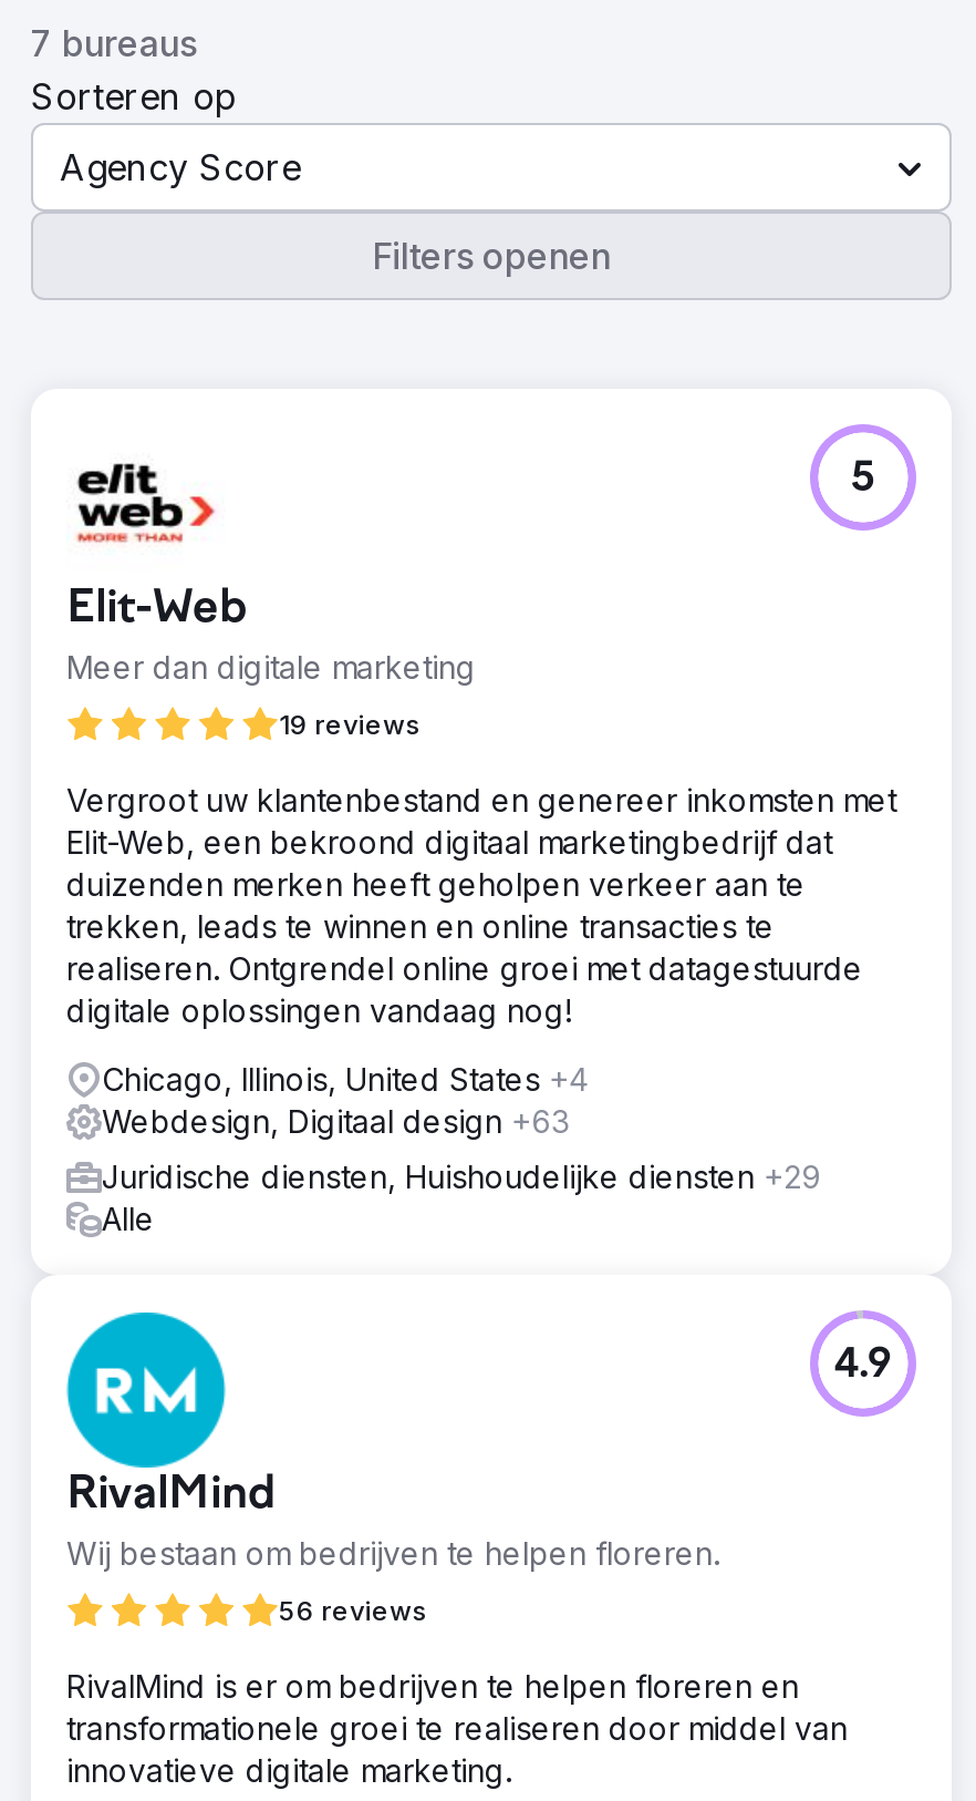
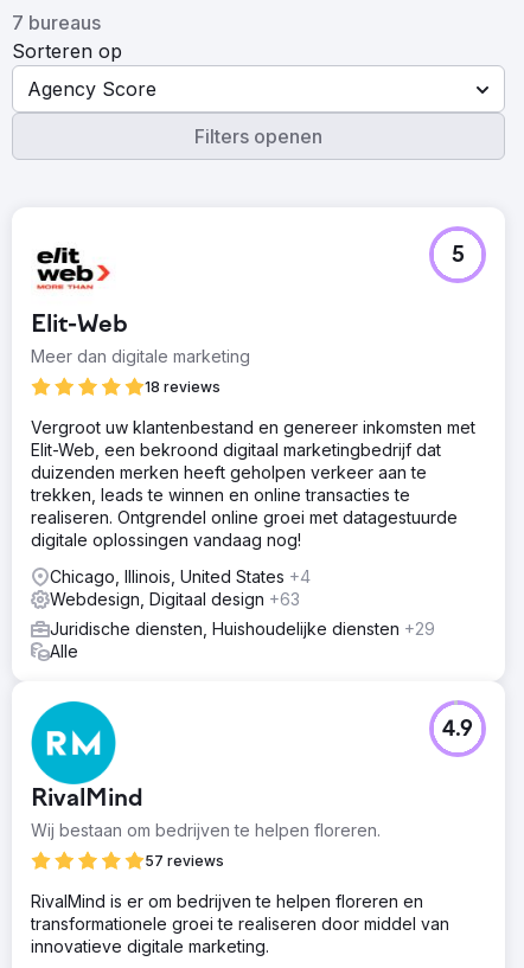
[279,708,420,741] 19 reviews -> [145,378,221,396] 18 reviews
[279,1594,427,1627] 56 reviews -> [145,852,224,870] 57 reviews

